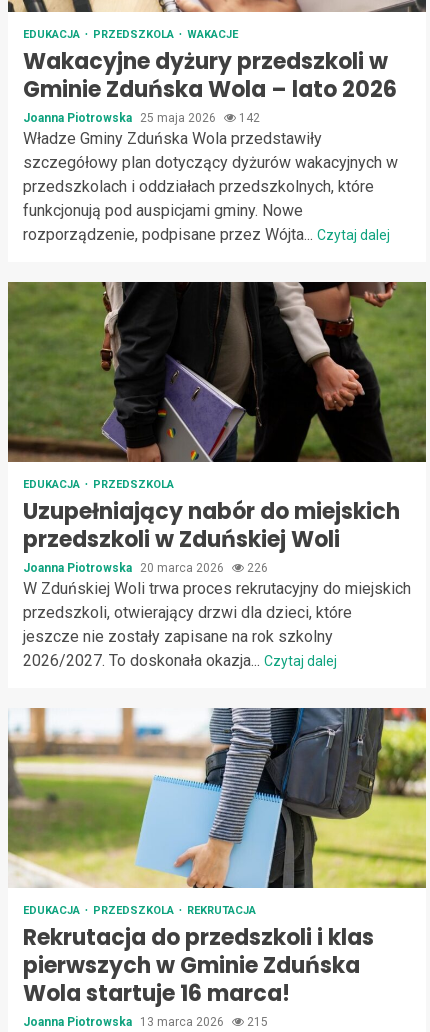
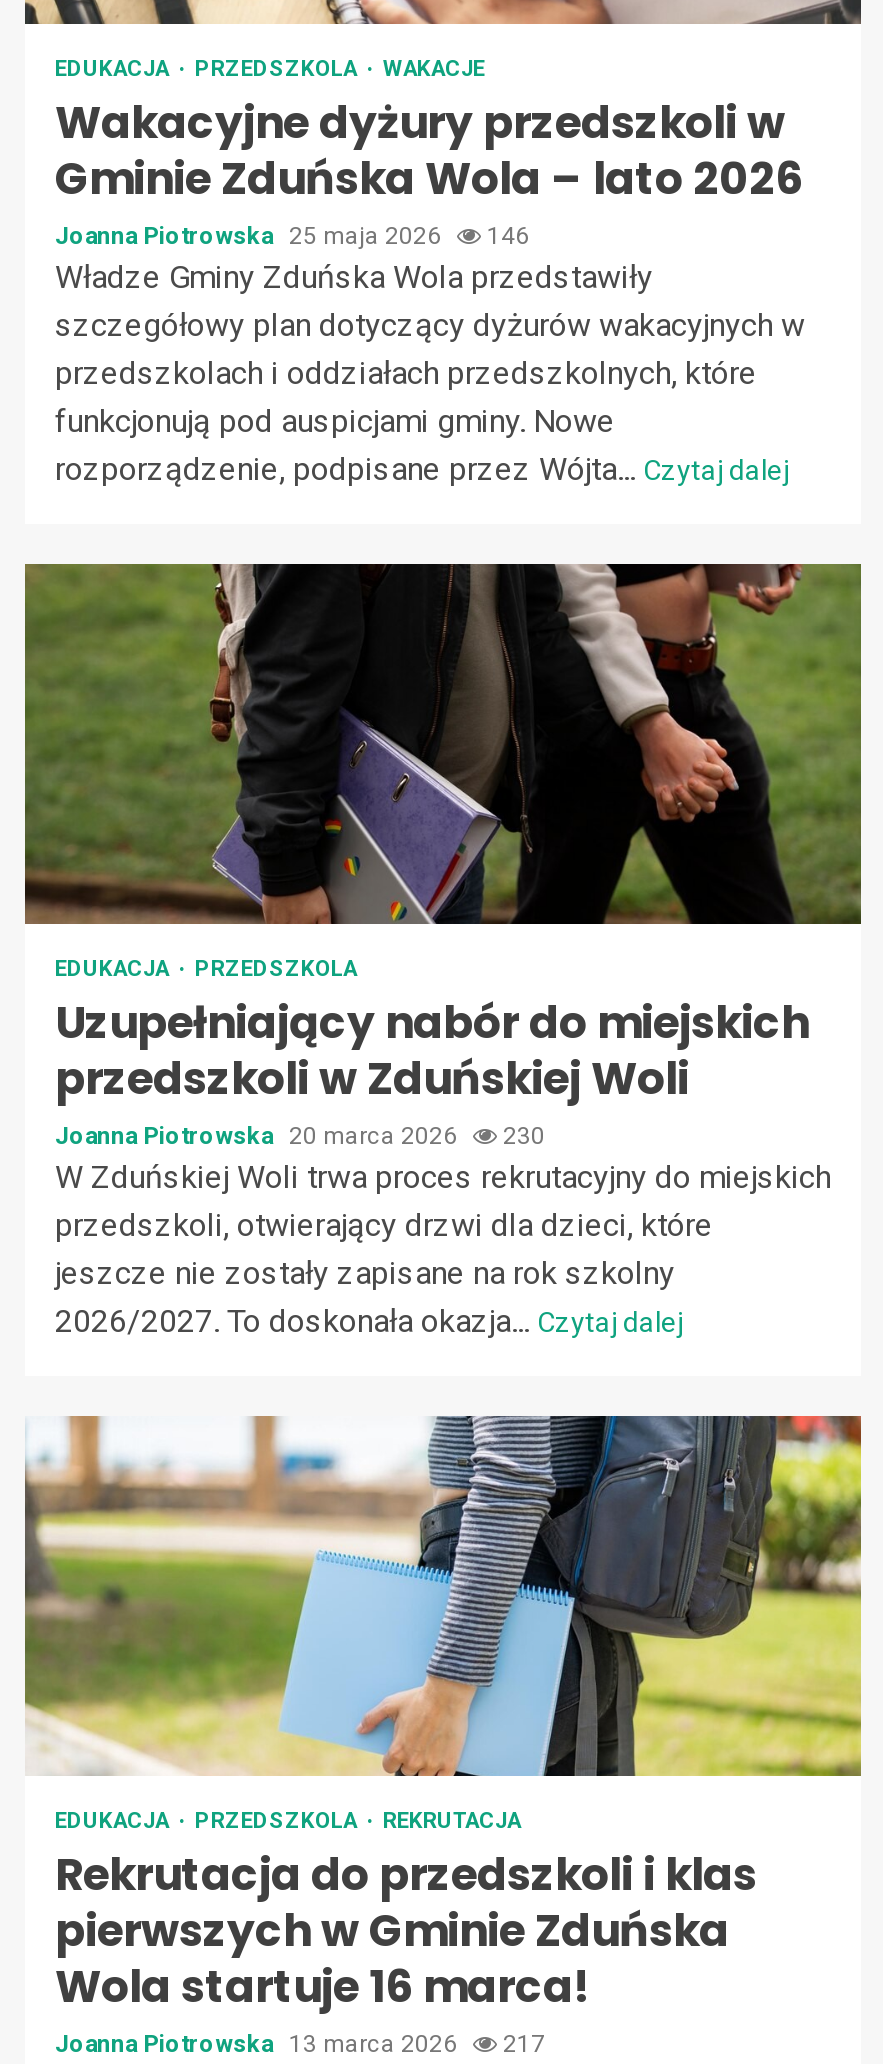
[23,111,260,125] Joanna Piotrowska 25 maja 2026 142 -> [55,222,529,250] Joanna Piotrowska 25 maja 2026 146
[23,561,268,575] Joanna Piotrowska 20 marca 2026 226 -> [55,1122,545,1150] Joanna Piotrowska 20 marca 2026 230
[23,1015,268,1029] Joanna Piotrowska 13 marca 2026 215 -> [55,2030,545,2058] Joanna Piotrowska 13 marca 2026 217

